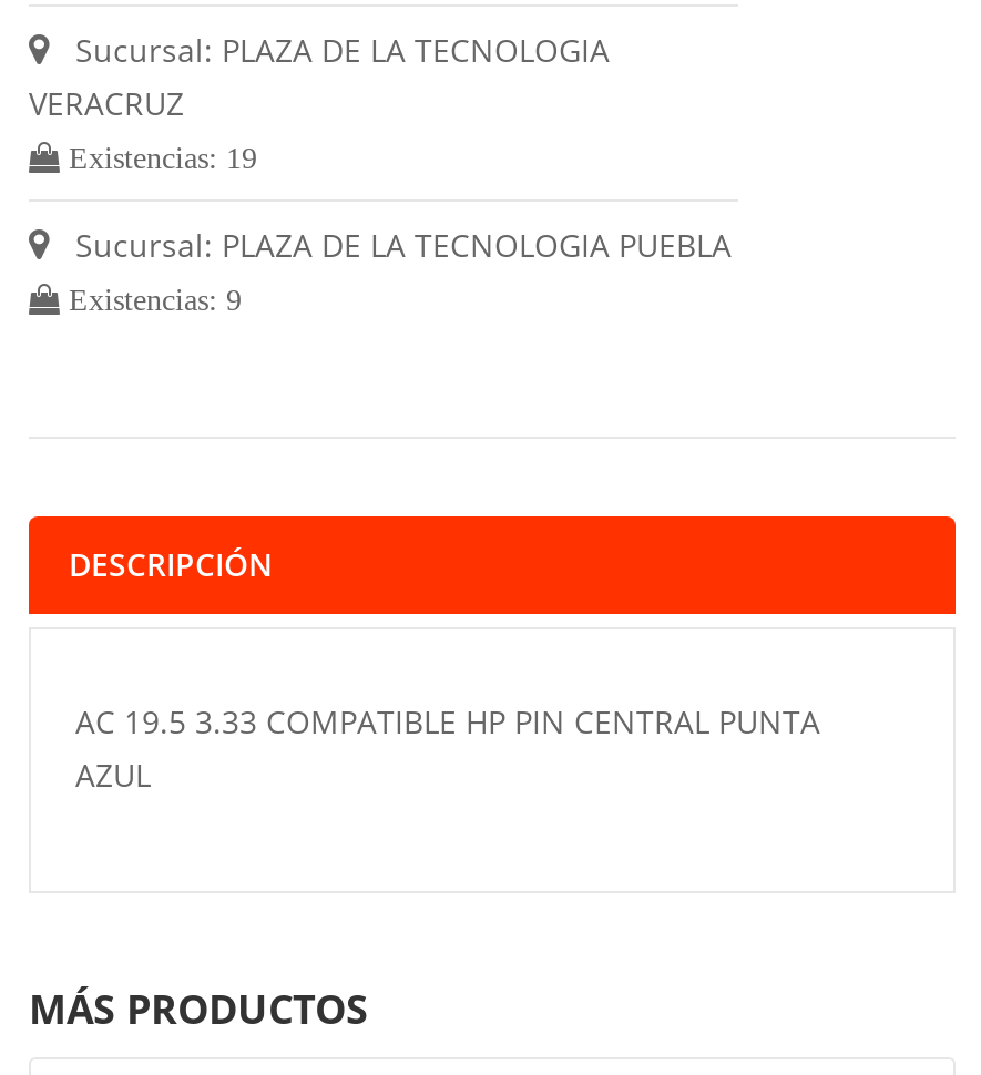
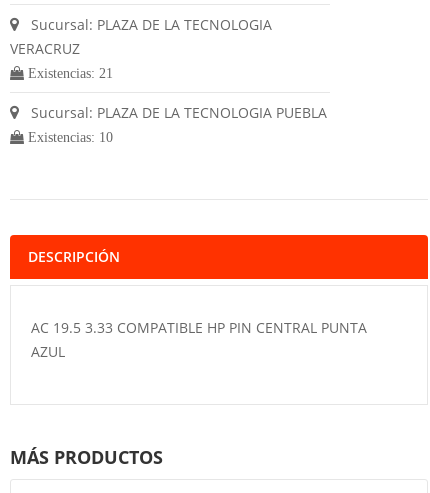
[60,141,257,172] Existencias: 19 -> [24,66,113,80] Existencias: 21
[60,283,242,314] Existencias: 9 -> [24,130,113,144] Existencias: 10

